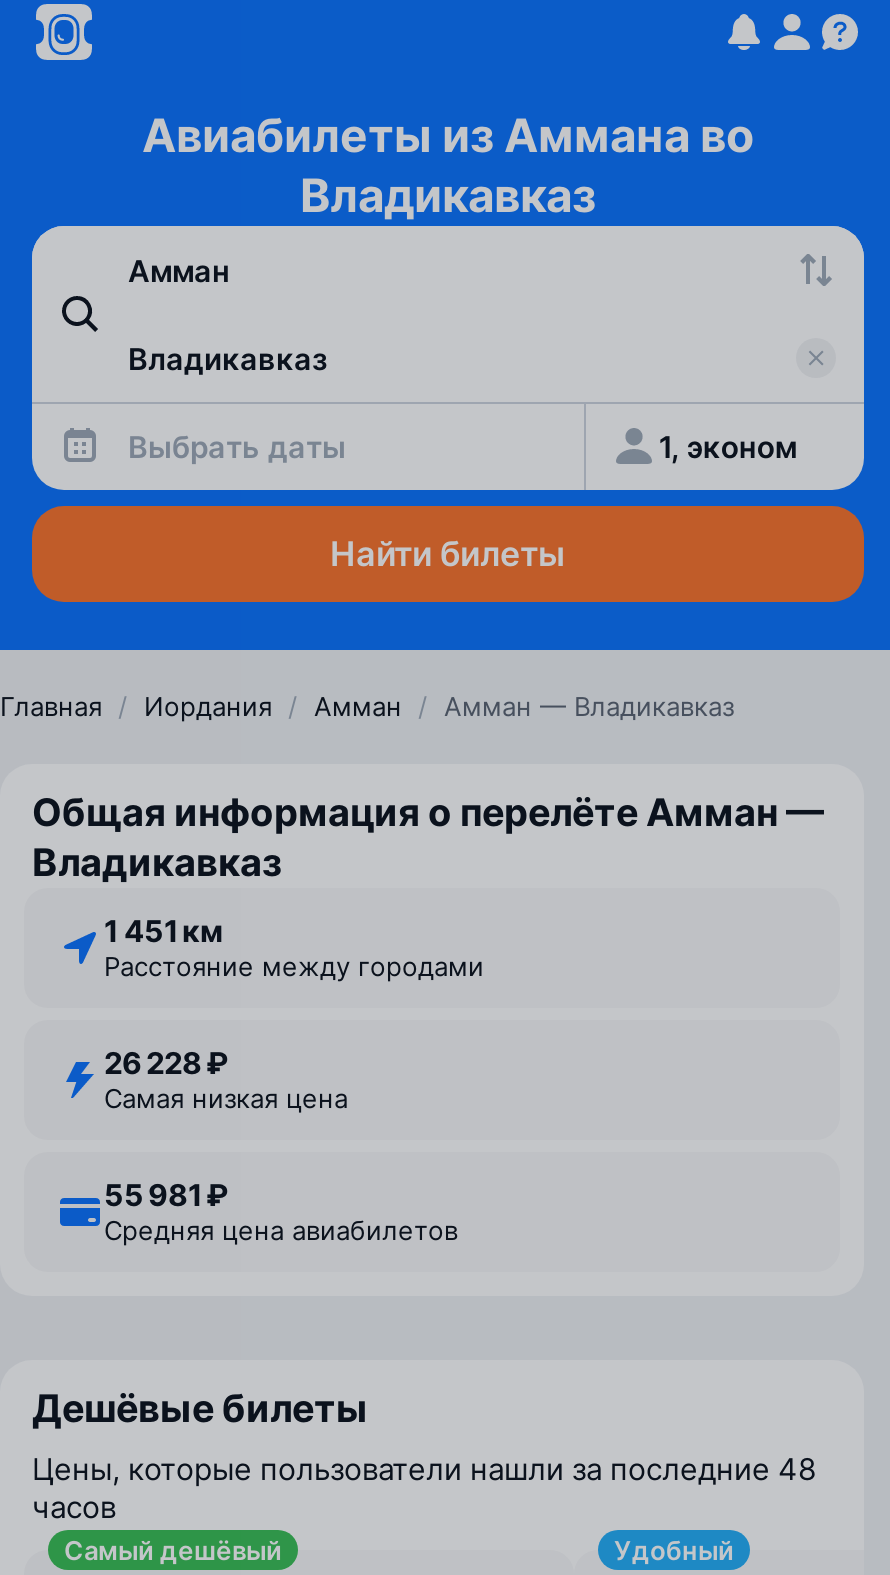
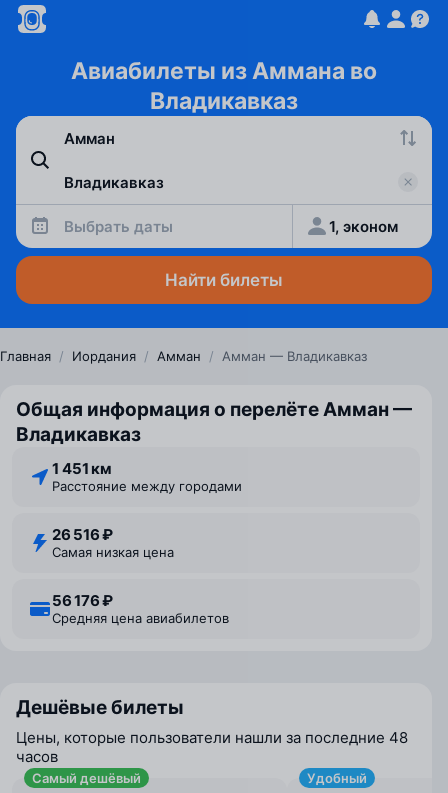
[104,1044,228,1082] 26 228 ₽ -> [52,525,113,544] 26 516 ₽
[104,1176,228,1214] 55 981 ₽ -> [52,591,113,610] 56 176 ₽

